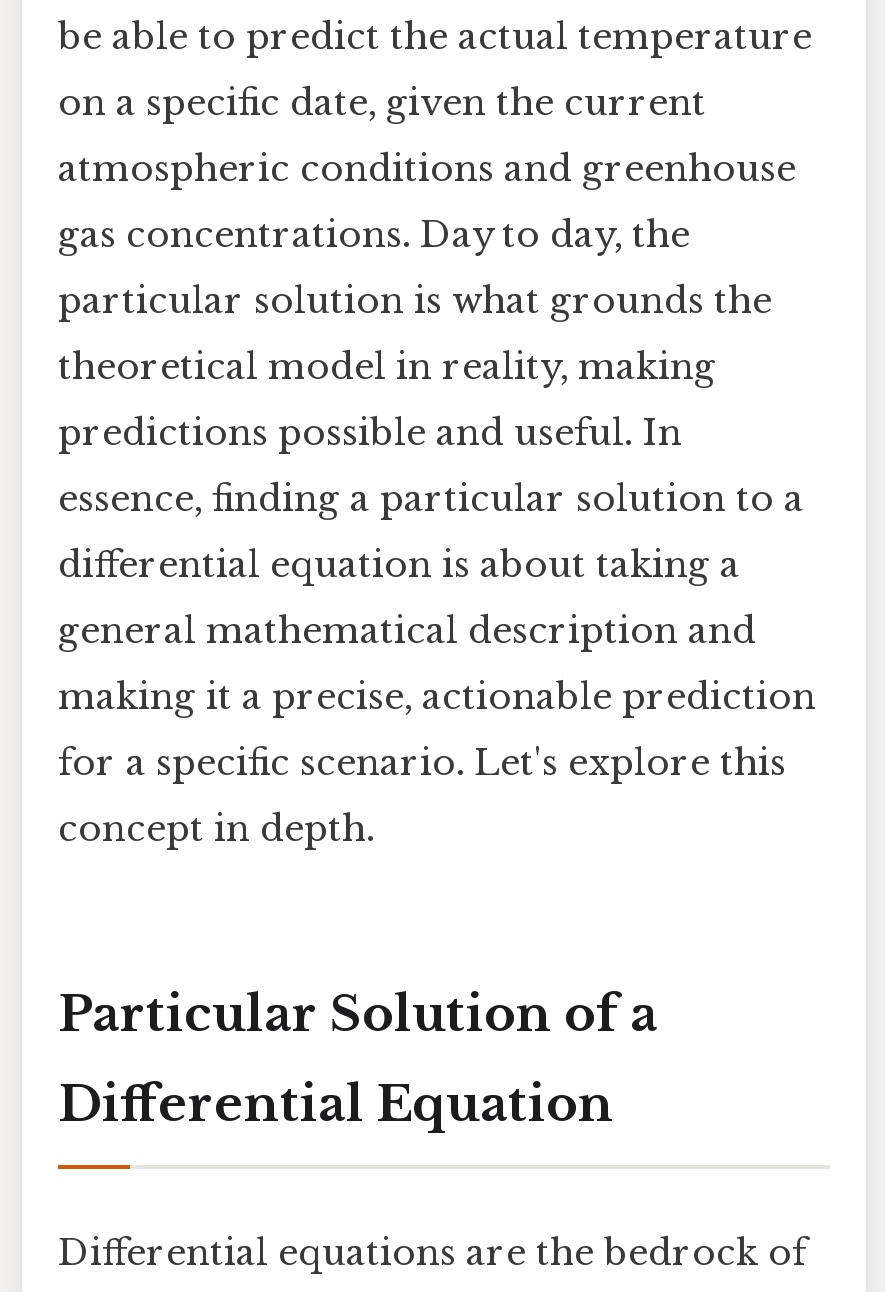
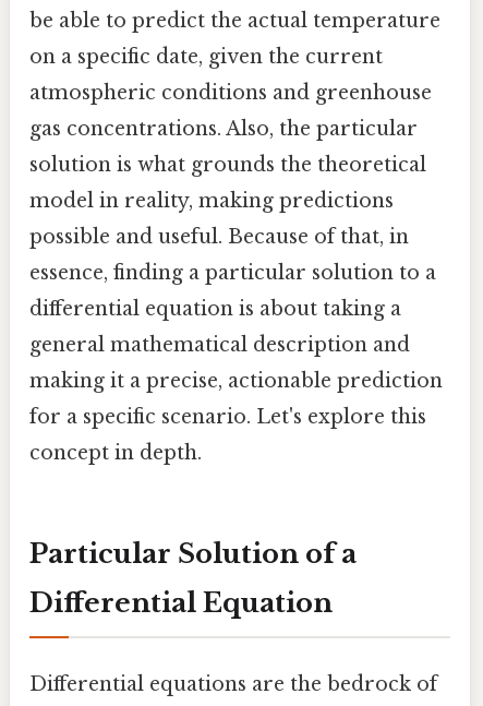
[58,213,690,257] gas concentrations. Day to day, the -> [29,117,418,141] gas concentrations. Also, the particular
[58,279,772,323] particular solution is what grounds the -> [29,153,426,177] solution is what grounds the theoretical
[58,345,716,389] theoretical model in reality, making -> [29,189,394,213] model in reality, making predictions
[58,411,682,455] predictions possible and useful. In -> [29,225,409,249] possible and useful. Because of that, in

